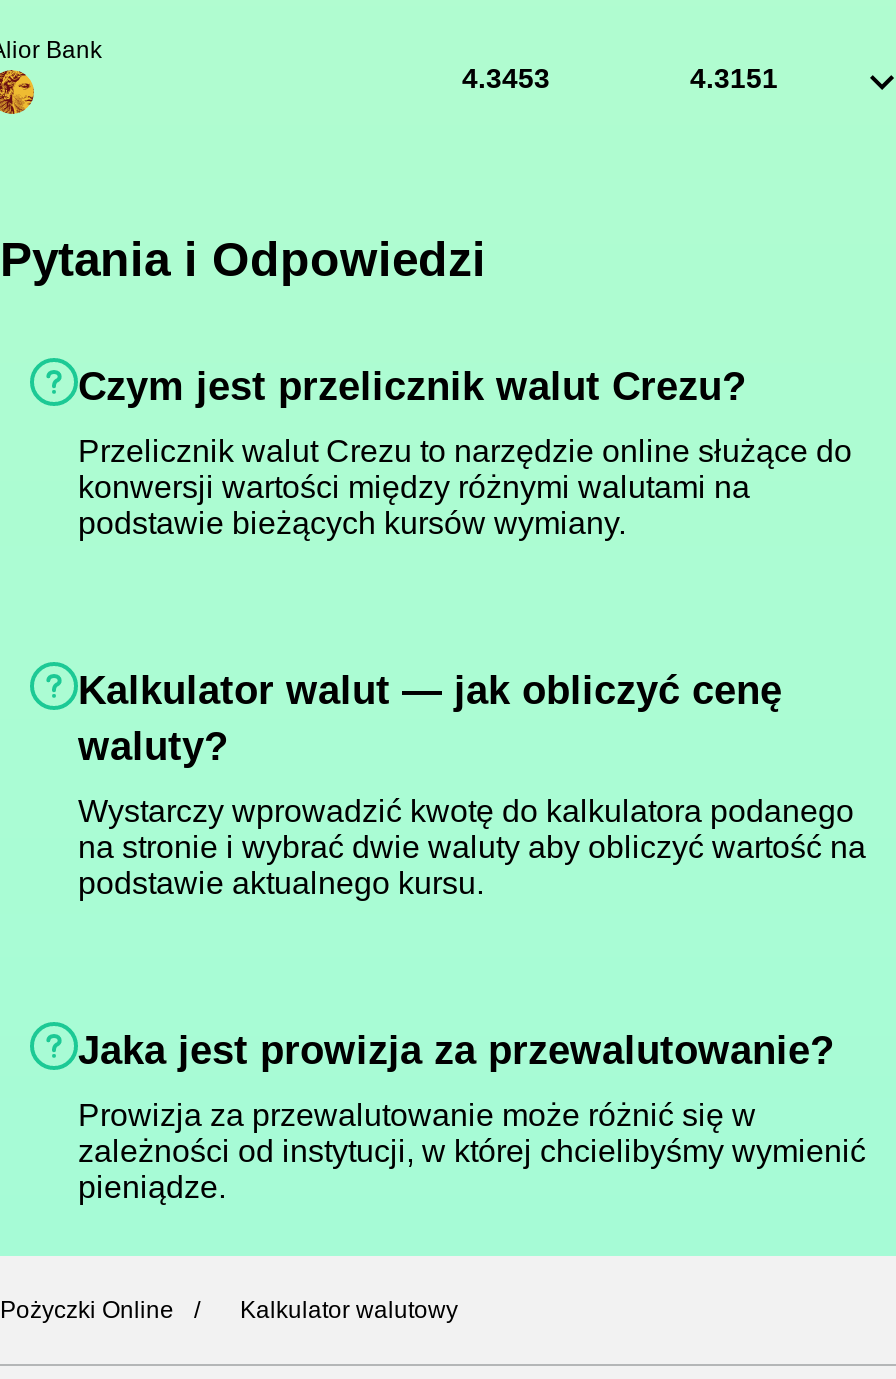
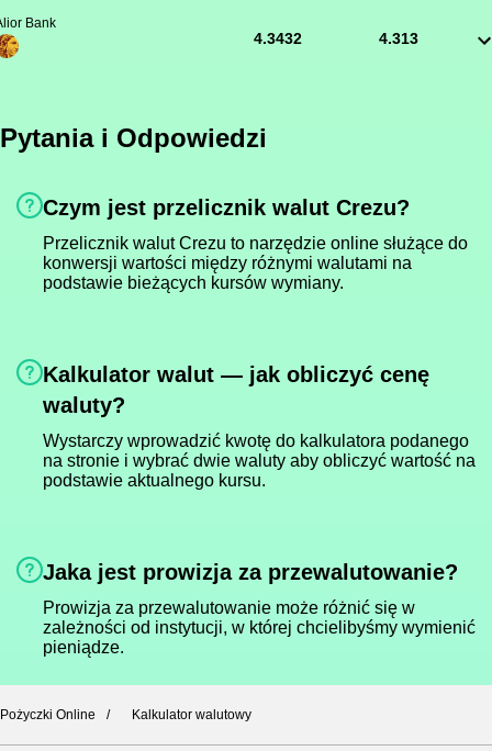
[462,62,550,94] 4.3453 -> [254,30,302,47] 4.3432
[690,62,778,94] 4.3151 -> [379,30,418,47] 4.313

